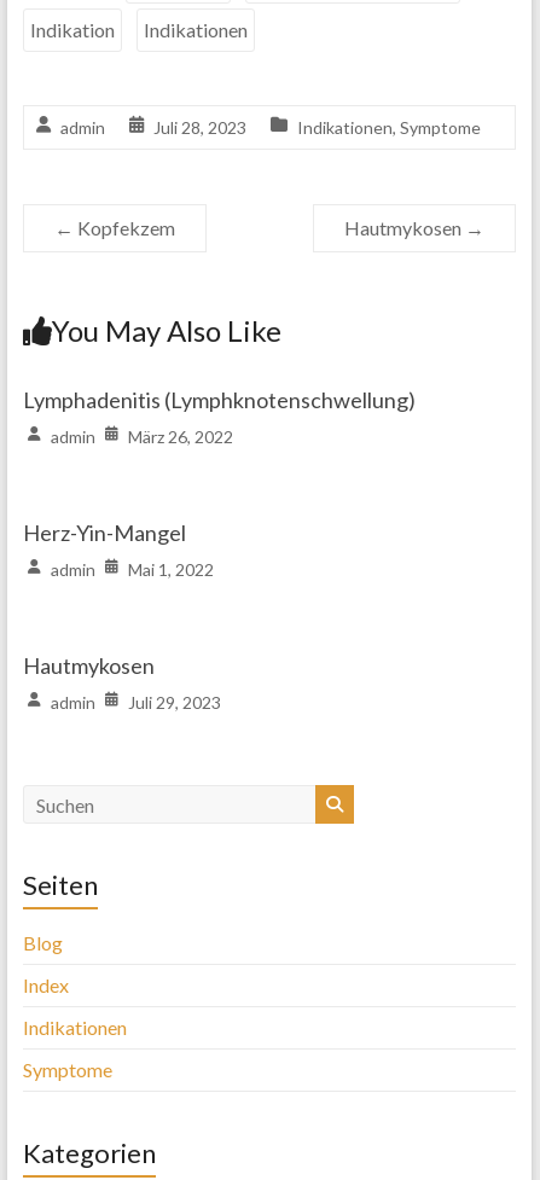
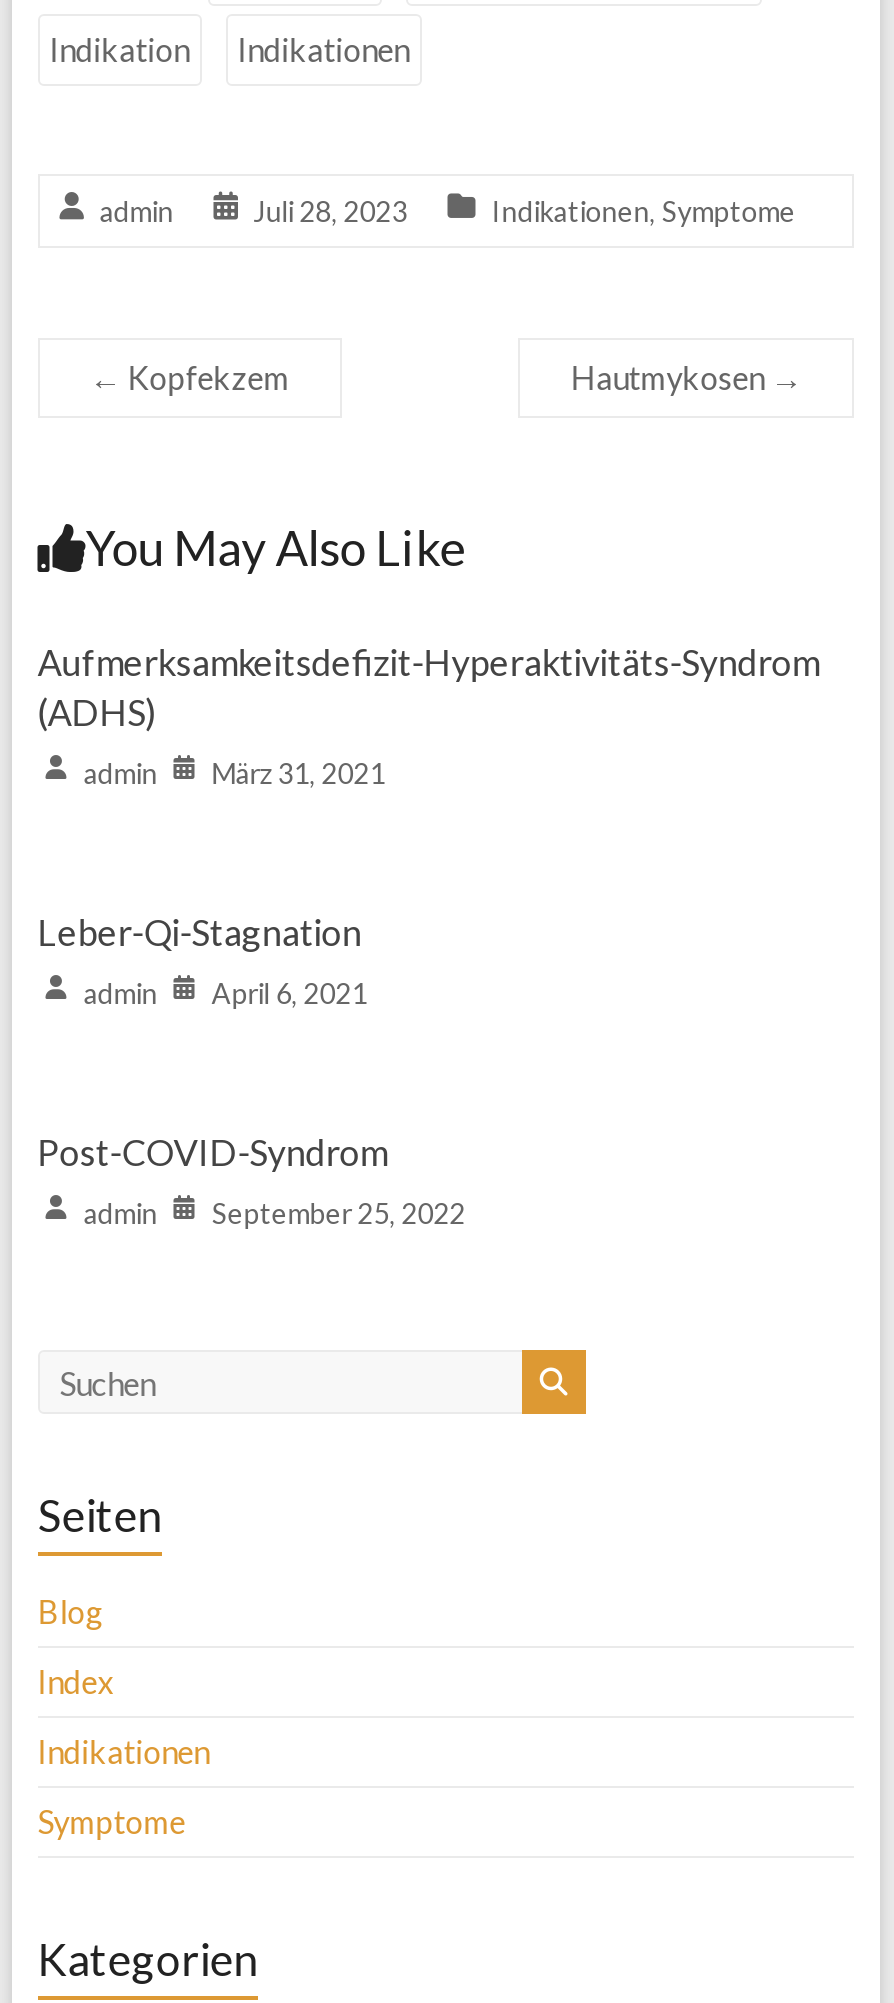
[23,386,415,413] Lymphadenitis (Lymphknotenschwellung) -> [38,640,820,734] Aufmerksamkeitsdefizit-Hyperaktivitäts-Syndrom | (ADHS)
[50,426,233,447] admin März 26, 2022 -> [84,756,386,790] admin März 31, 2021
[23,519,186,546] Herz-Yin-Mangel -> [38,910,362,954] Leber-Qi-Stagnation
[50,559,214,580] admin Mai 1, 2022 -> [84,976,368,1010] admin April 6, 2021
[23,652,154,679] Hautmykosen -> [38,1130,388,1174] Post-COVID-Syndrom
[50,692,221,713] admin Juli 29, 2023 -> [84,1196,466,1230] admin September 25, 2022

